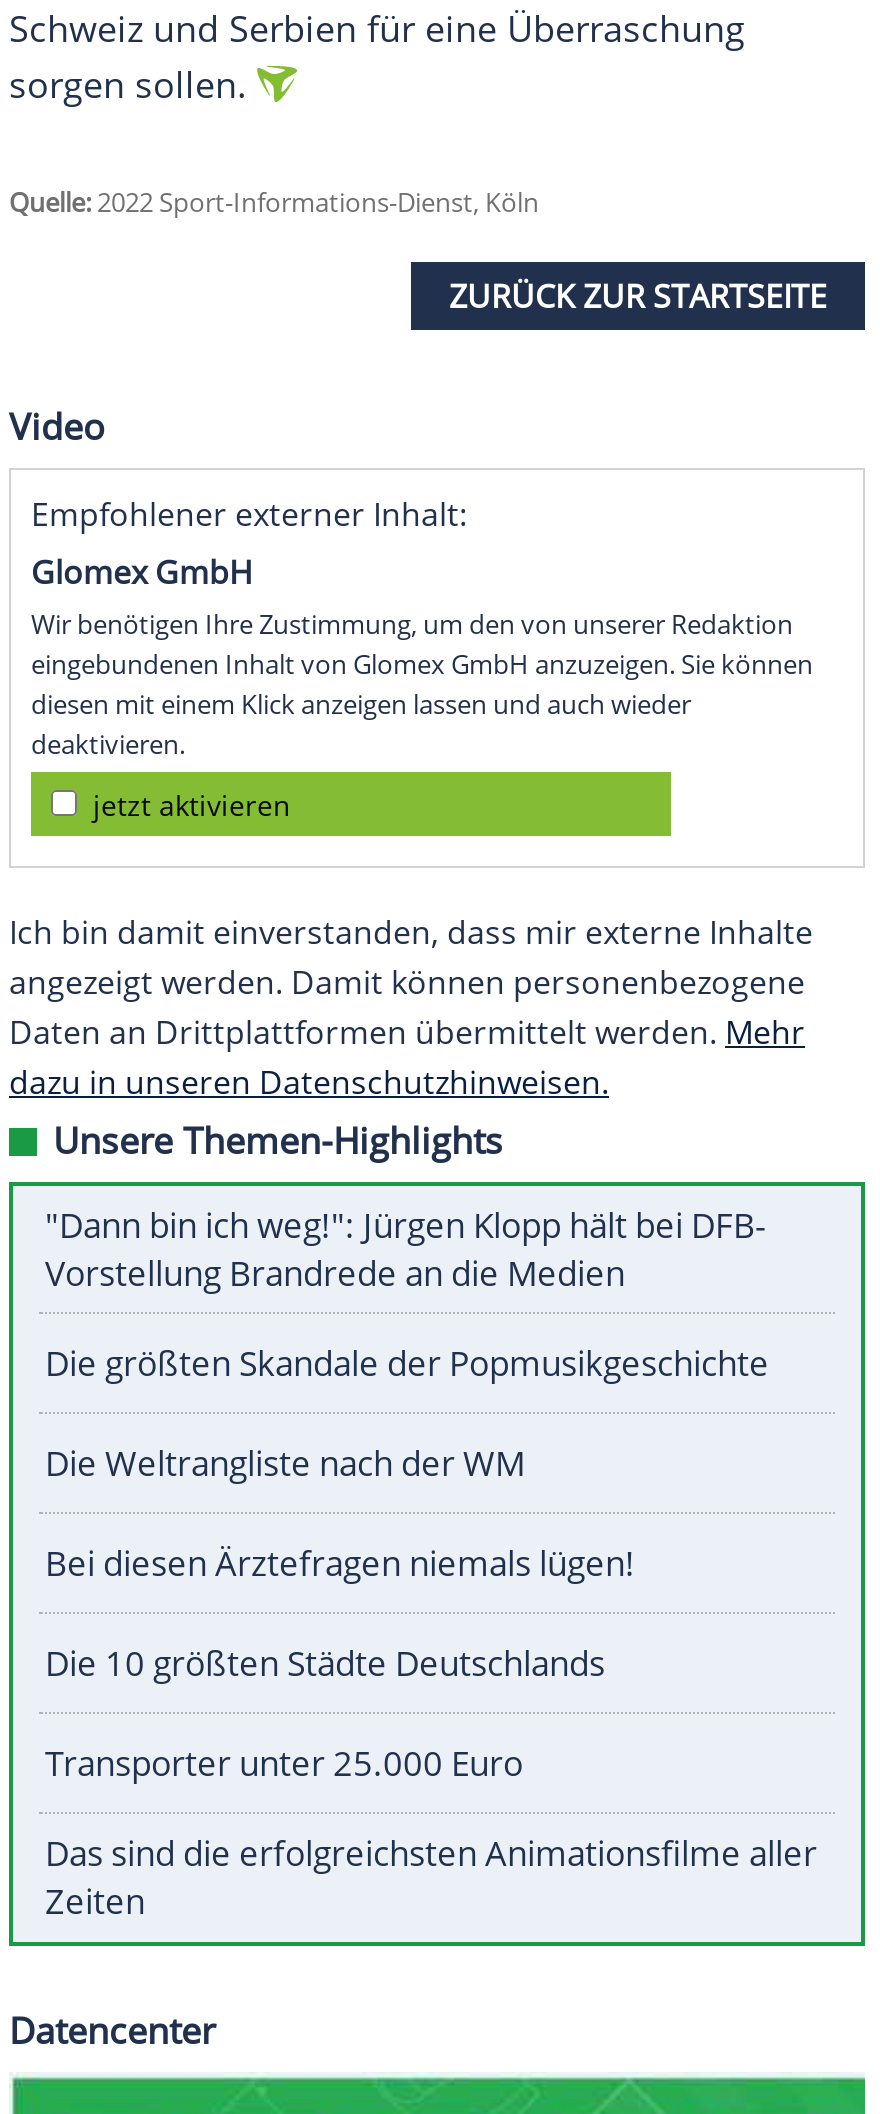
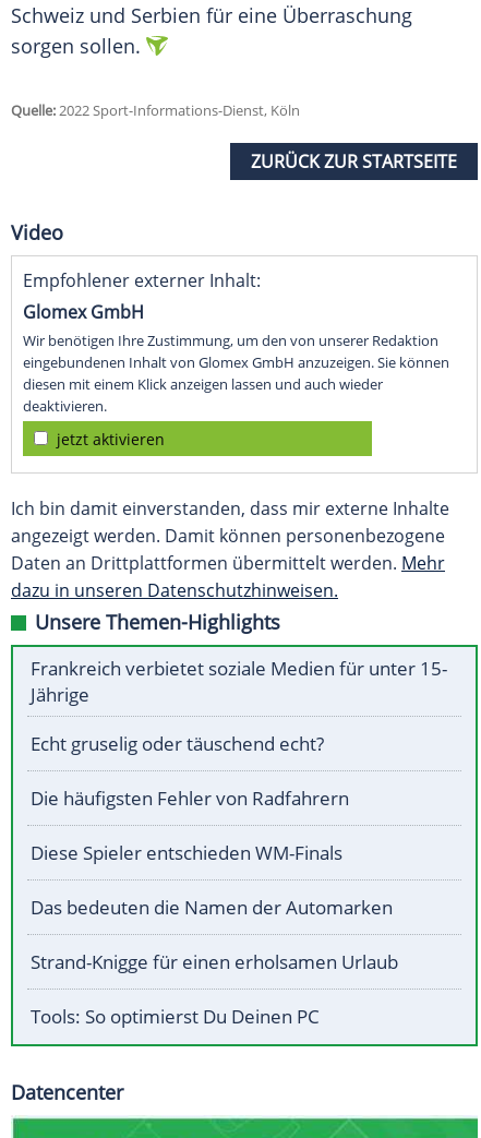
[45,1203,765,1297] "Dann bin ich weg!": Jürgen Klopp hält bei DFB- | Vorstellung Brandrede an die Medien -> [31,656,447,707] Frankreich verbietet soziale Medien für unter 15- | Jährige
[45,1341,769,1387] Die größten Skandale der Popmusikgeschichte -> [31,731,324,756] Echt gruselig oder täuschend echt?
[45,1441,525,1487] Die Weltrangliste nach der WM -> [31,786,349,811] Die häufigsten Fehler von Radfahrern
[45,1541,635,1587] Bei diesen Ärztefragen niemals lügen! -> [31,840,342,866] Diese Spieler entschieden WM-Finals
[45,1641,605,1687] Die 10 größten Städte Deutschlands -> [31,895,393,920] Das bedeuten die Namen der Automarken
[45,1741,523,1787] Transporter unter 25.000 Euro -> [31,950,398,975] Strand-Knigge für einen erholsamen Urlaub
[45,1831,817,1925] Das sind die erfolgreichsten Animationsfilme aller | Zeiten -> [31,1004,320,1029] Tools: So optimierst Du Deinen PC

